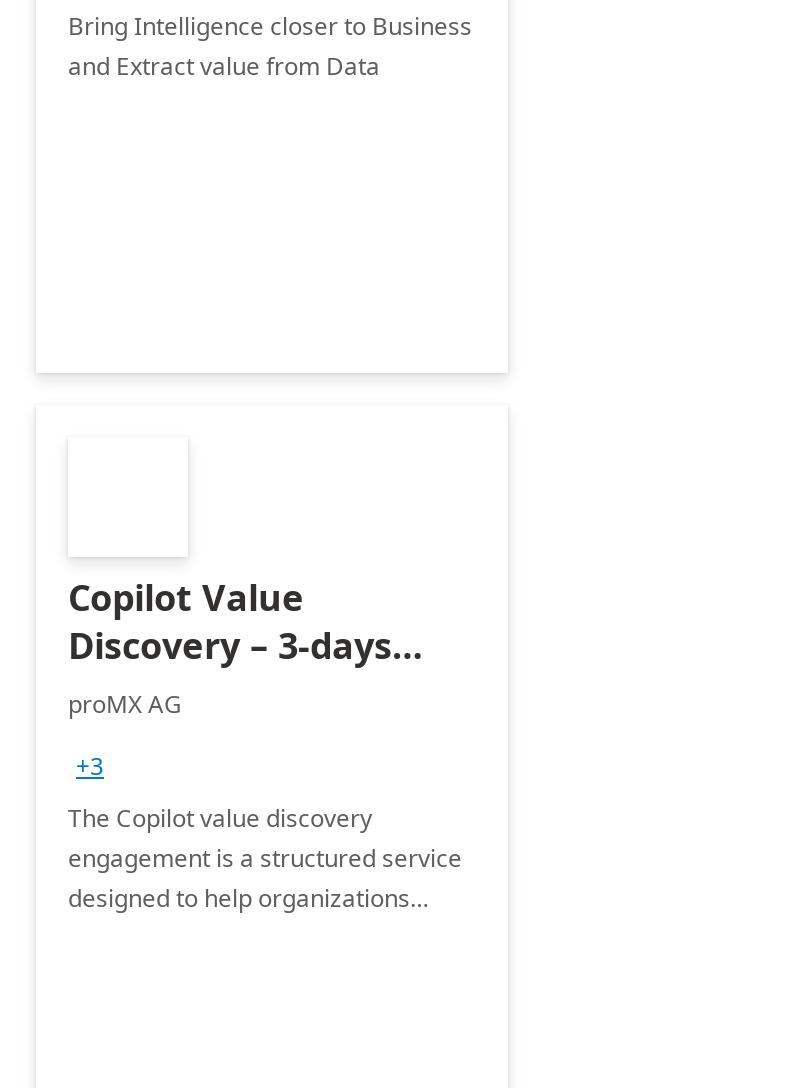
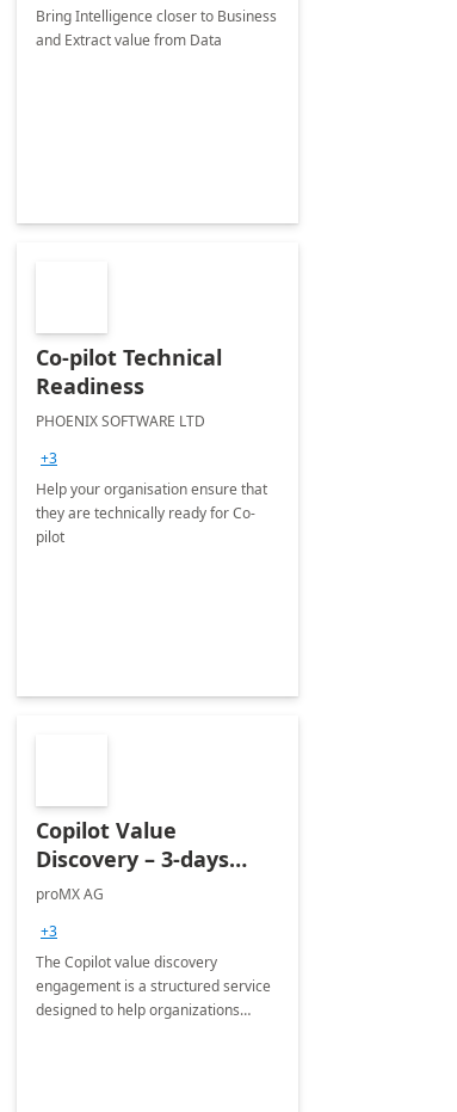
none -> [36,343,267,547] Co-pilot Technical | Readiness | PHOENIX SOFTWARE LTD | +3 | Help your organisation ensure that | they are technically ready for Co- | pilot

